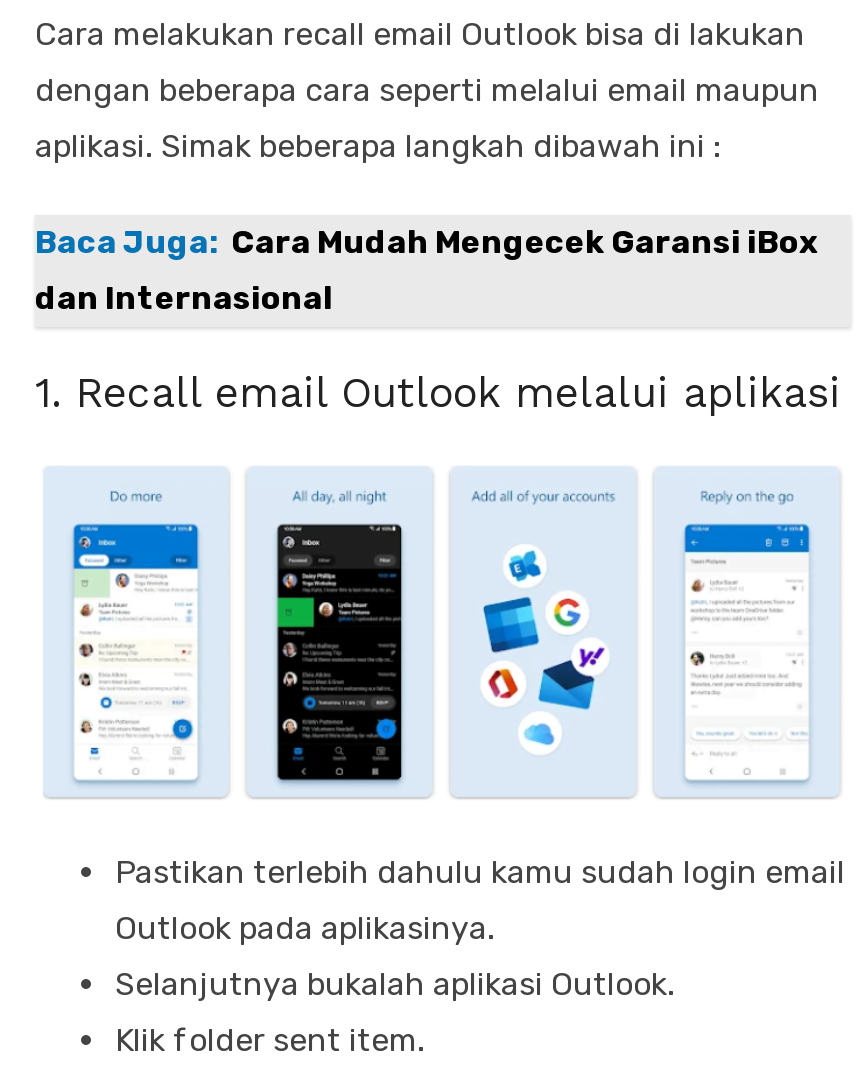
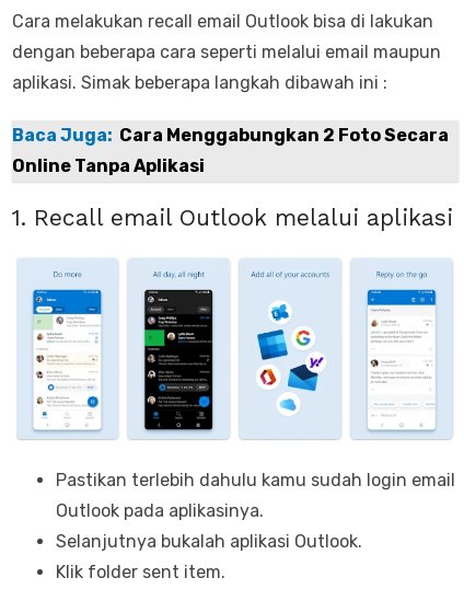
[35,223,817,261] Baca Juga: Cara Mudah Mengecek Garansi iBox -> [12,125,449,146] Baca Juga: Cara Menggabungkan 2 Foto Secara
[35,279,333,317] dan Internasional -> [12,155,205,176] Online Tanpa Aplikasi

